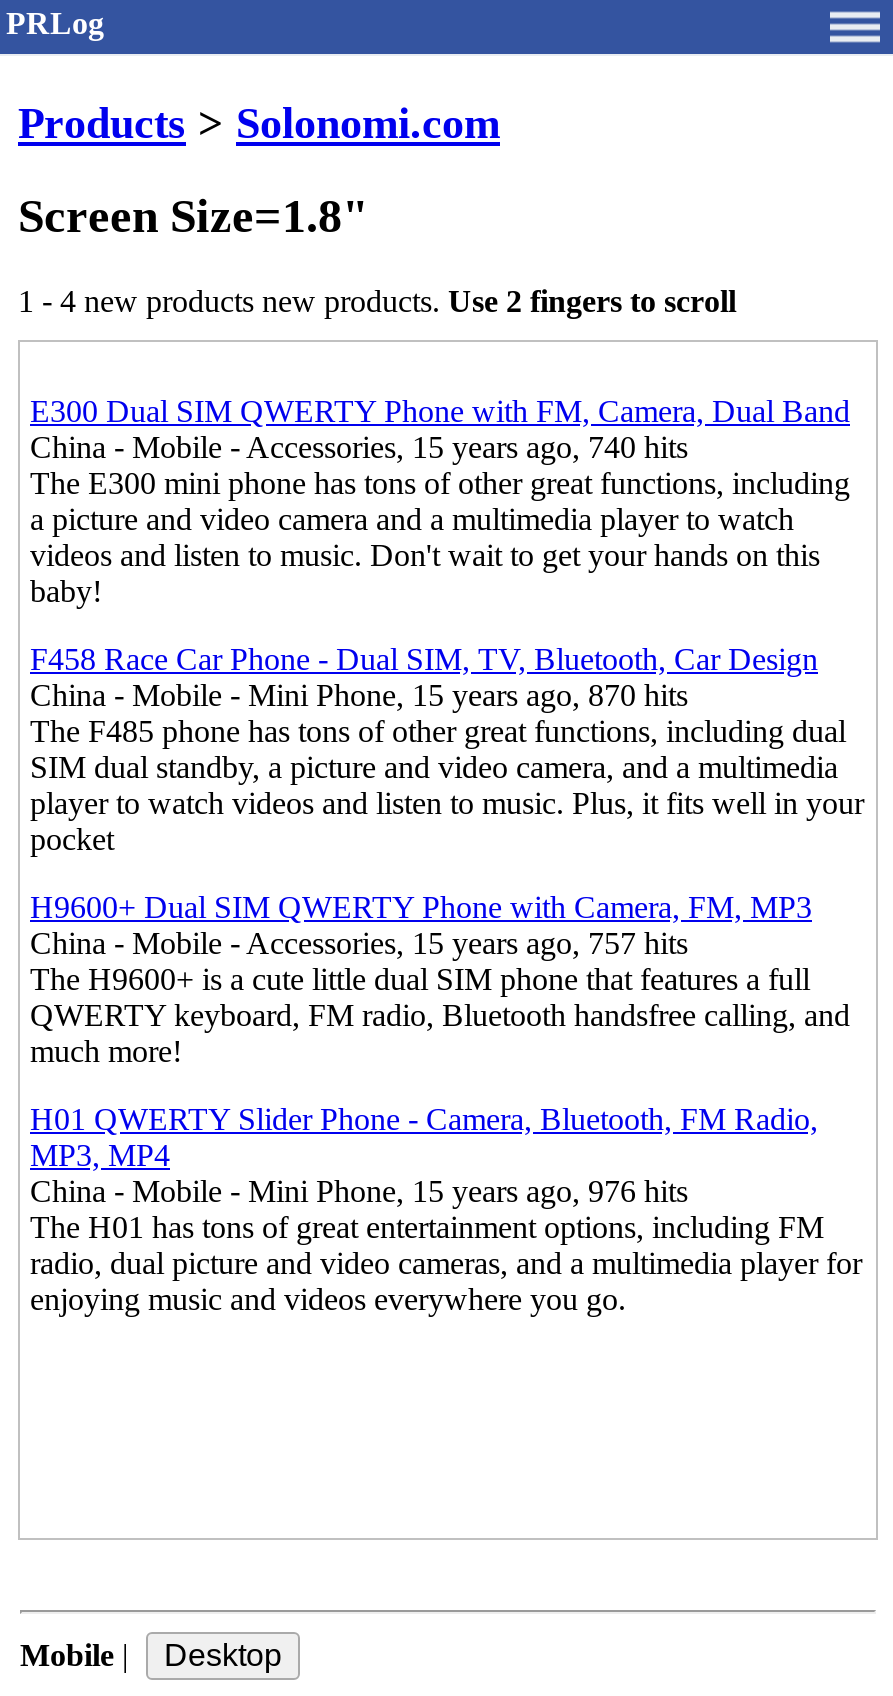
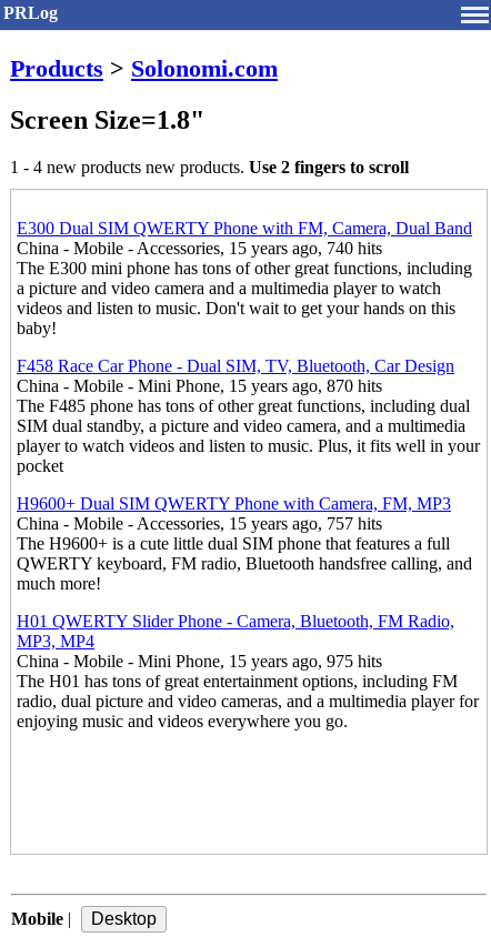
[30,1173,688,1207] China - Mobile - Mini Phone, 15 years ago, 976 hits -> [17,651,382,670] China - Mobile - Mini Phone, 15 years ago, 975 hits

